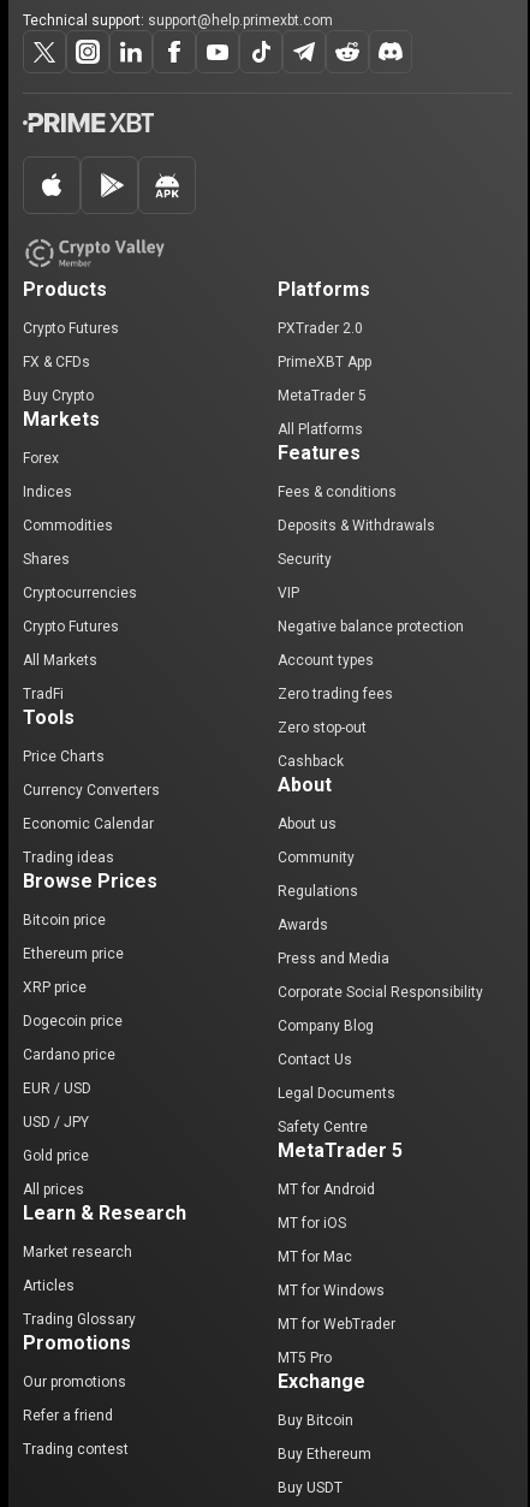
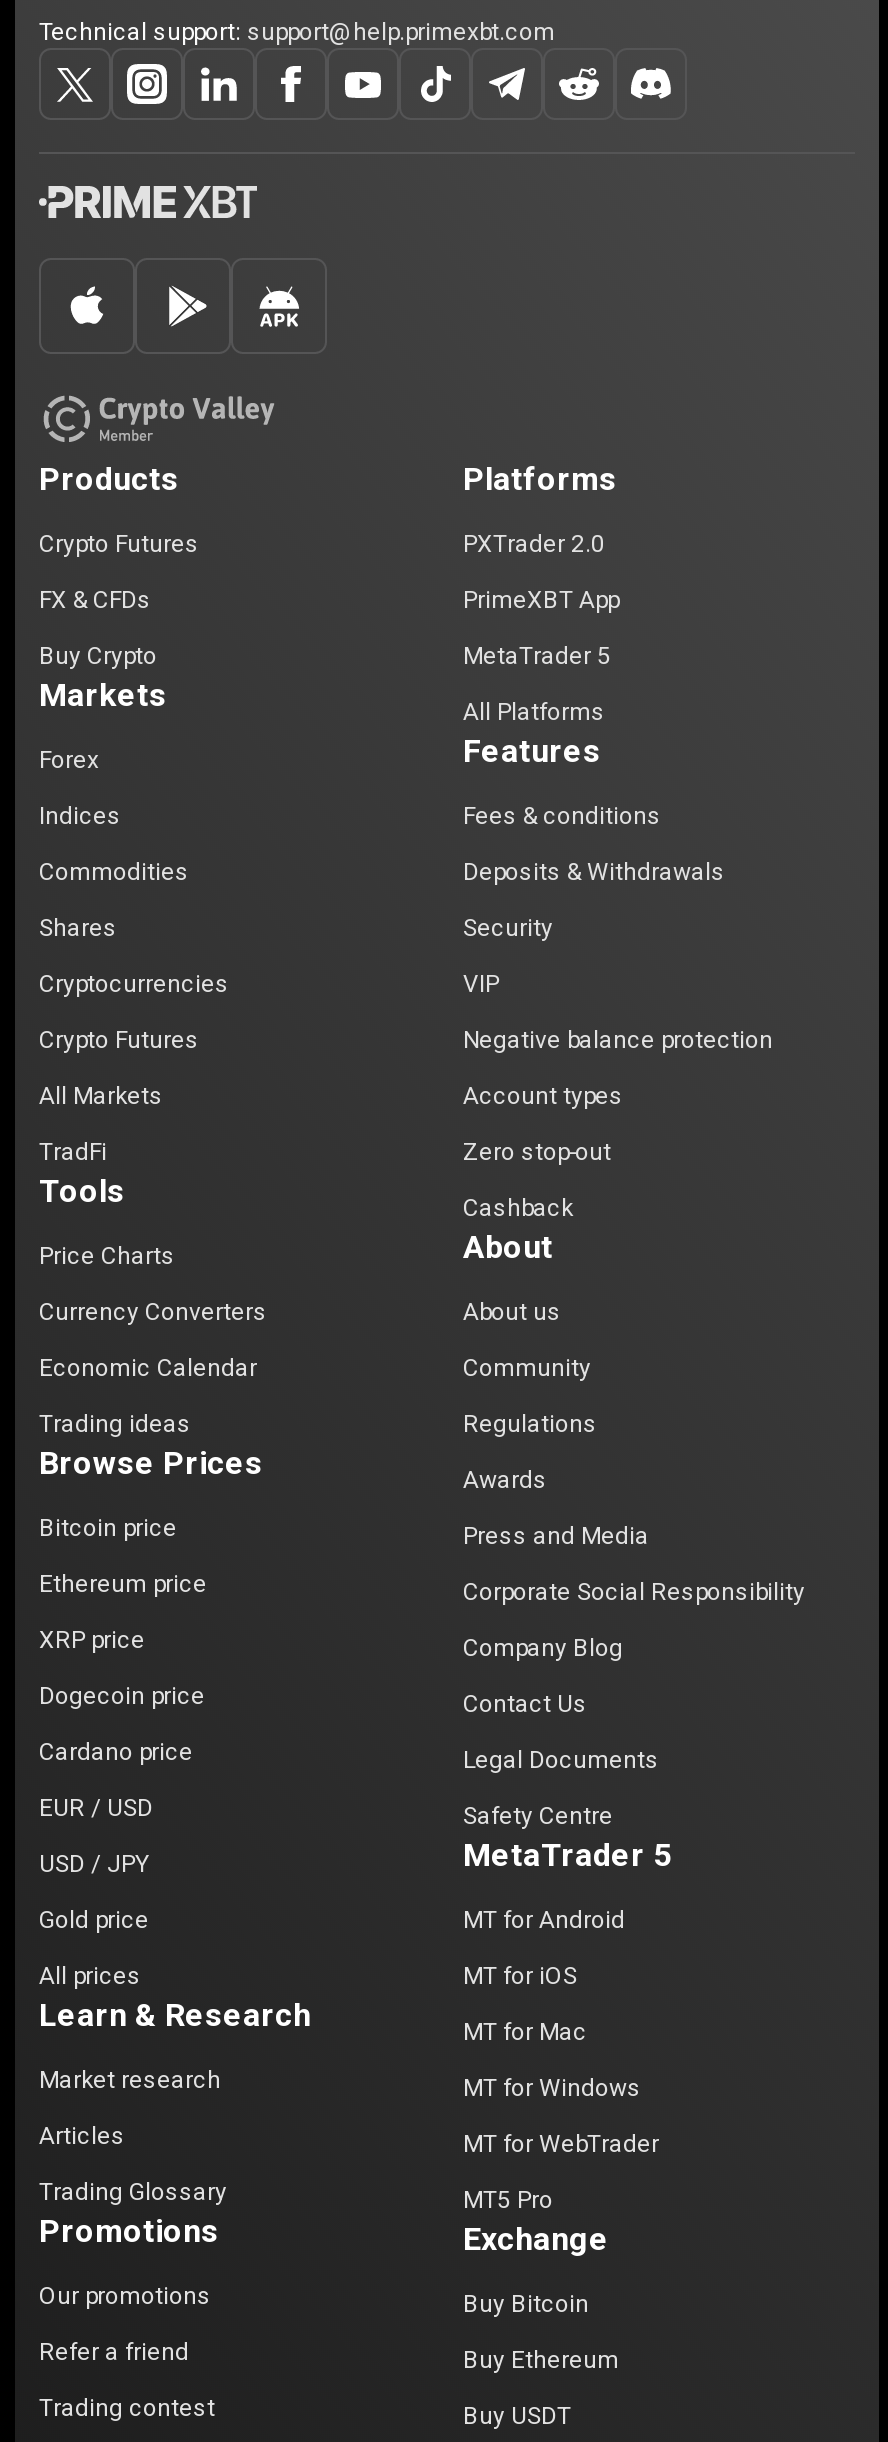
[278,686,393,702] Zero trading fees -> none

